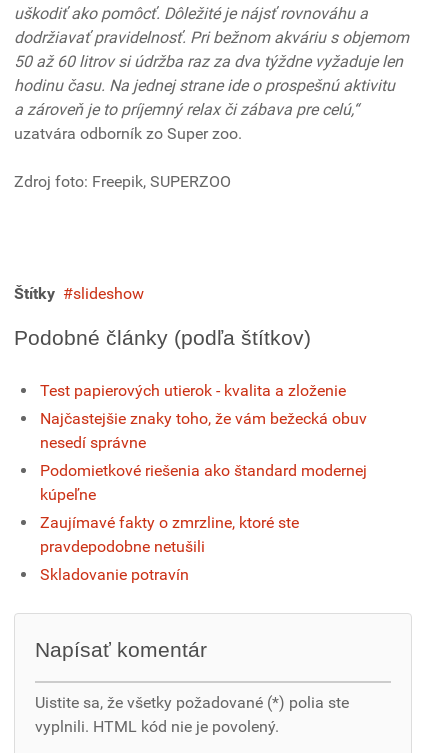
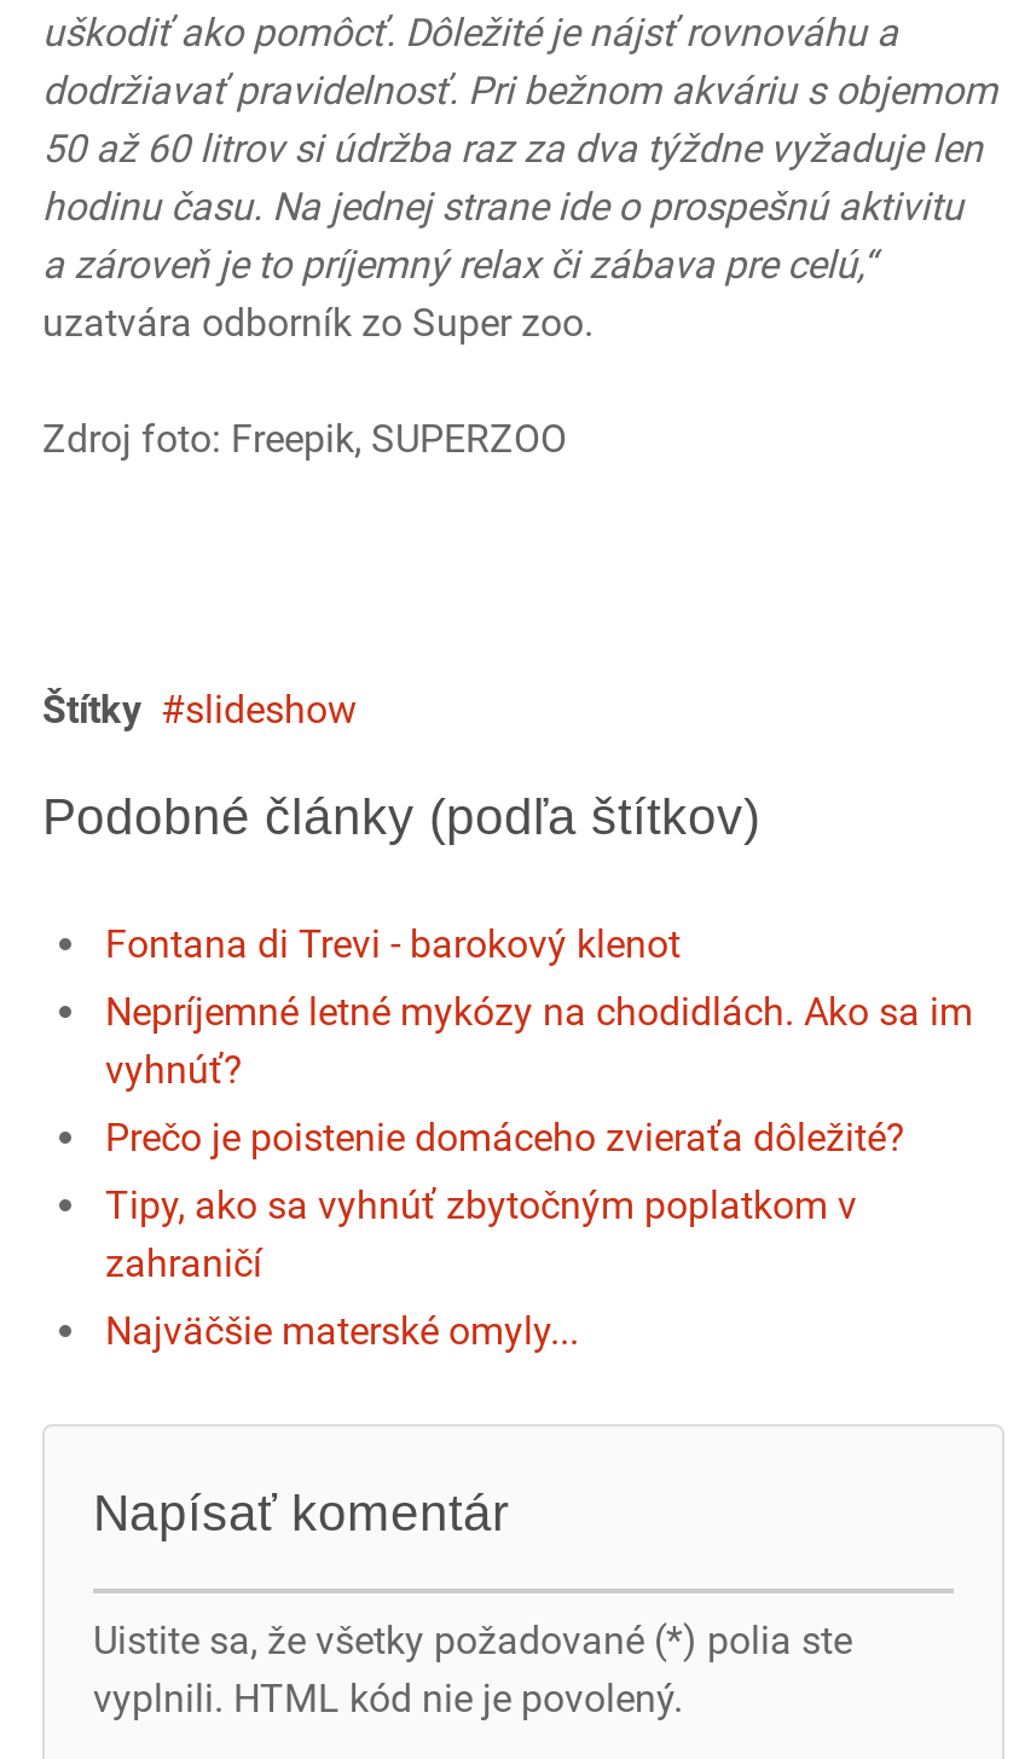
[40,381,346,400] Test papierových utierok - kvalita a zloženie -> [105,920,681,966] Fontana di Trevi - barokový klenot
[40,409,367,452] Najčastejšie znaky toho, že vám bežecká obuv | nesedí správne -> [105,988,973,1092] Nepríjemné letné mykózy na chodidlách. Ako sa im | vyhnúť?
[40,461,367,504] Podomietkové riešenia ako štandard modernej | kúpeľne -> [105,1114,905,1160] Prečo je poistenie domáceho zvieraťa dôležité?
[40,513,299,556] Zaujímavé fakty o zmrzline, ktoré ste | pravdepodobne netušili -> [105,1182,857,1286] Tipy, ako sa vyhnúť zbytočným poplatkom v | zahraničí
[40,565,189,584] Skladovanie potravín -> [105,1307,579,1353] Najväčšie materské omyly...

